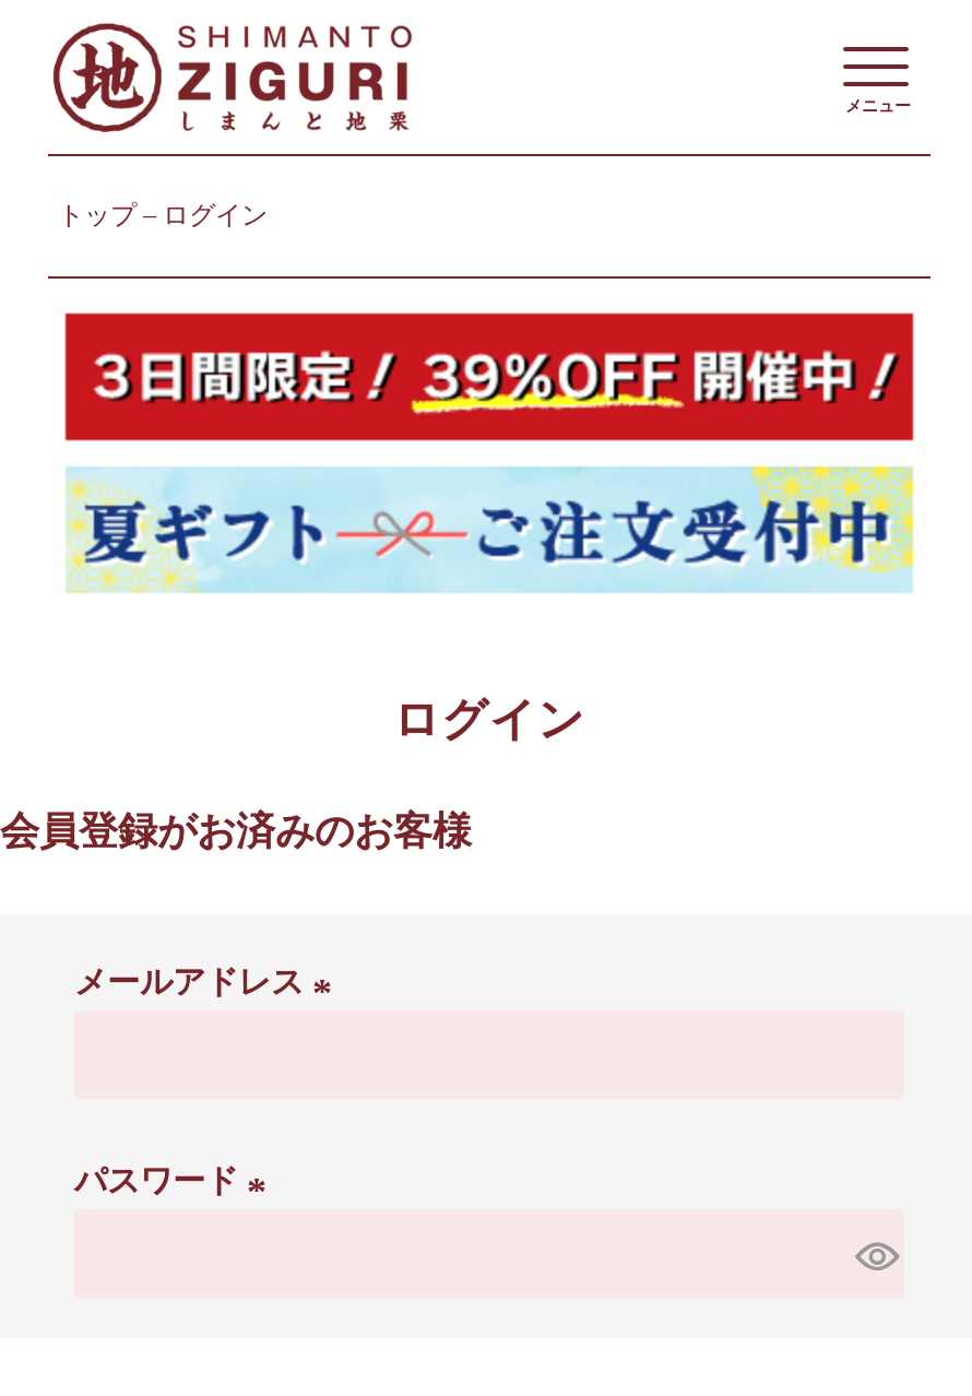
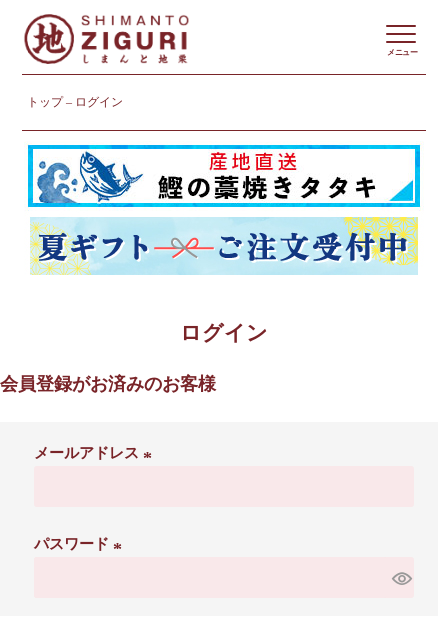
[61,309,917,445] [image] -> [27,144,421,208] [image]

